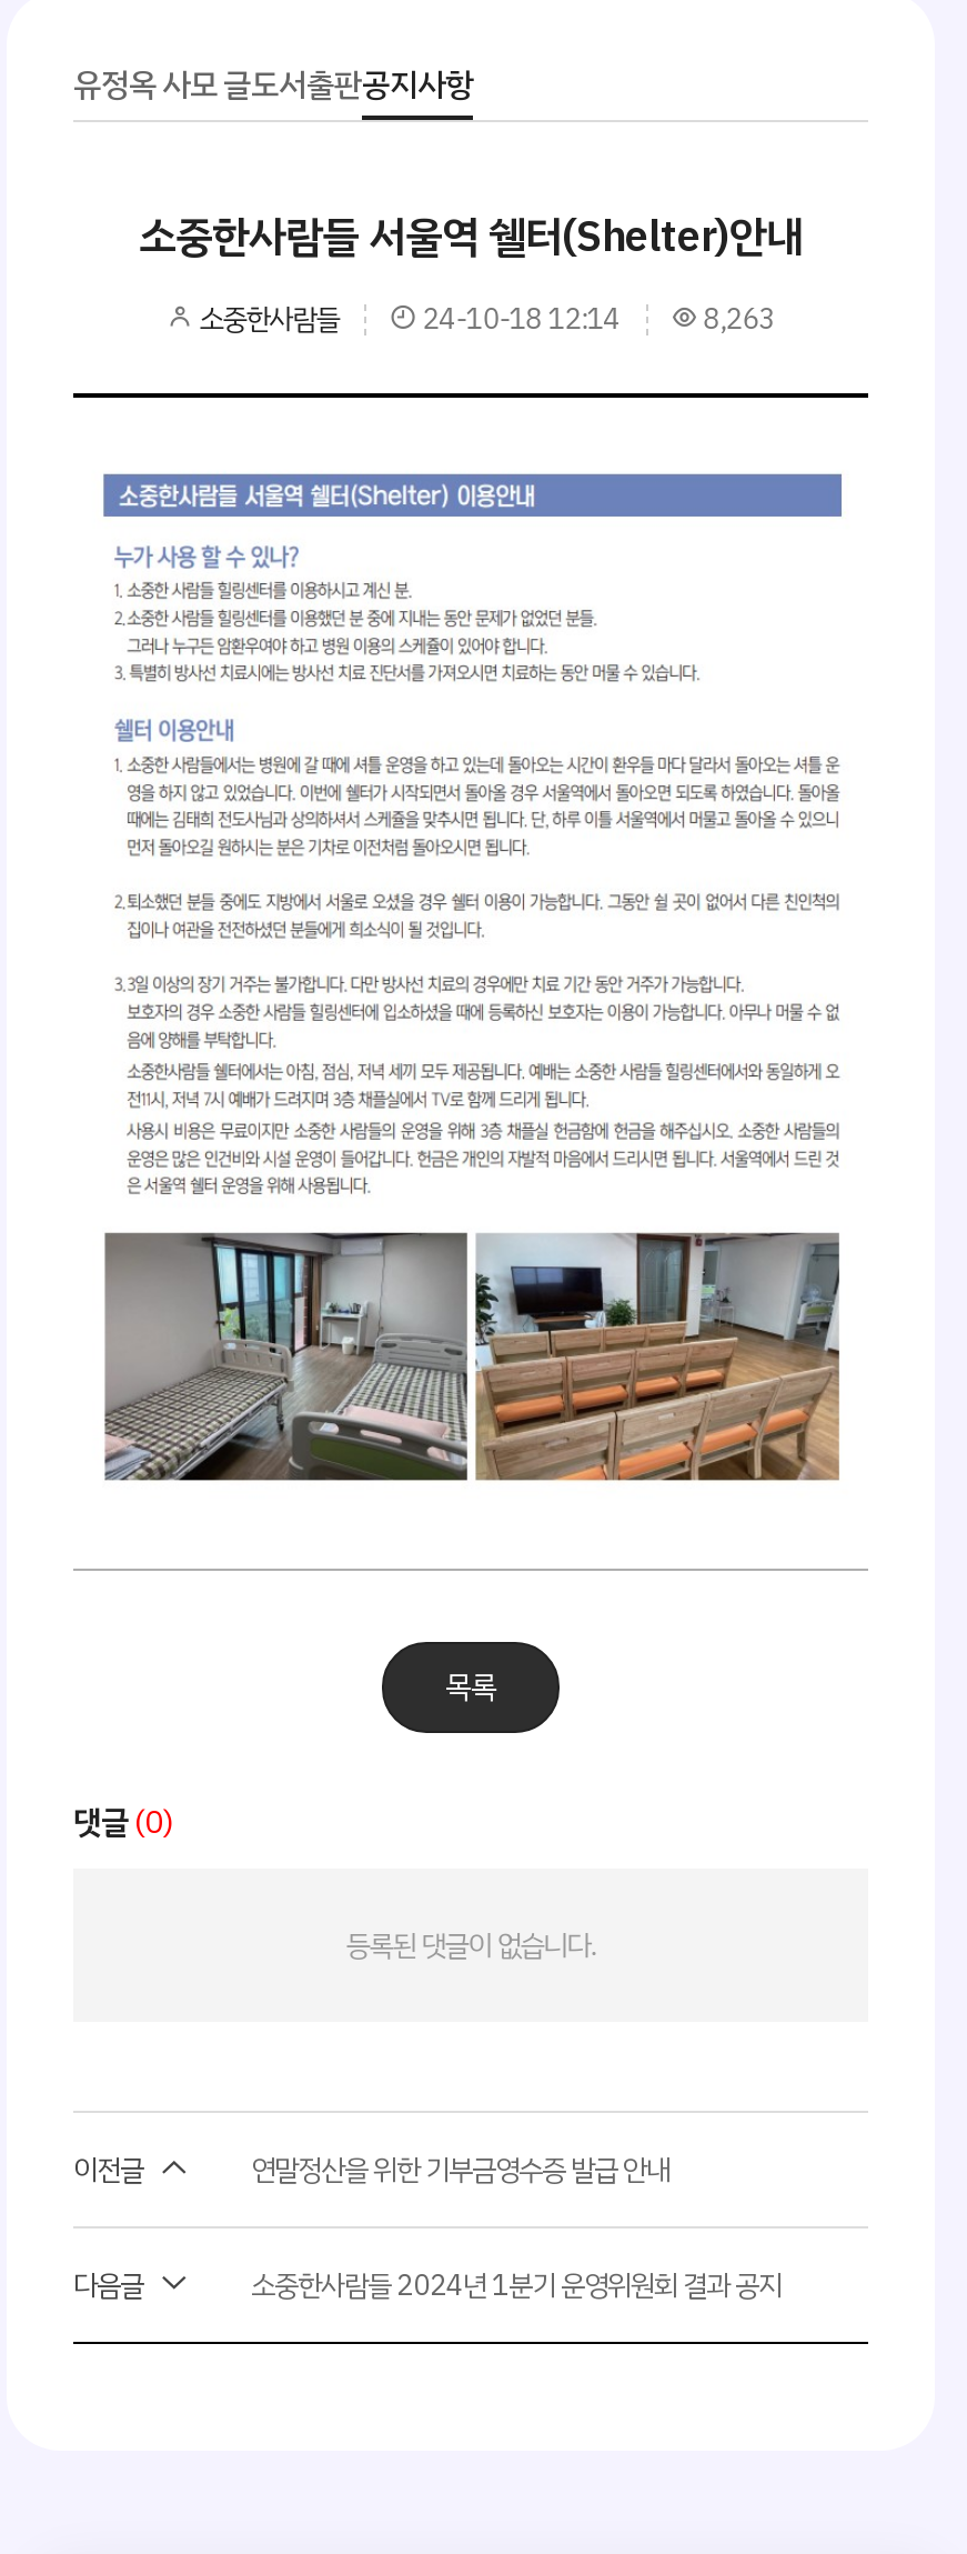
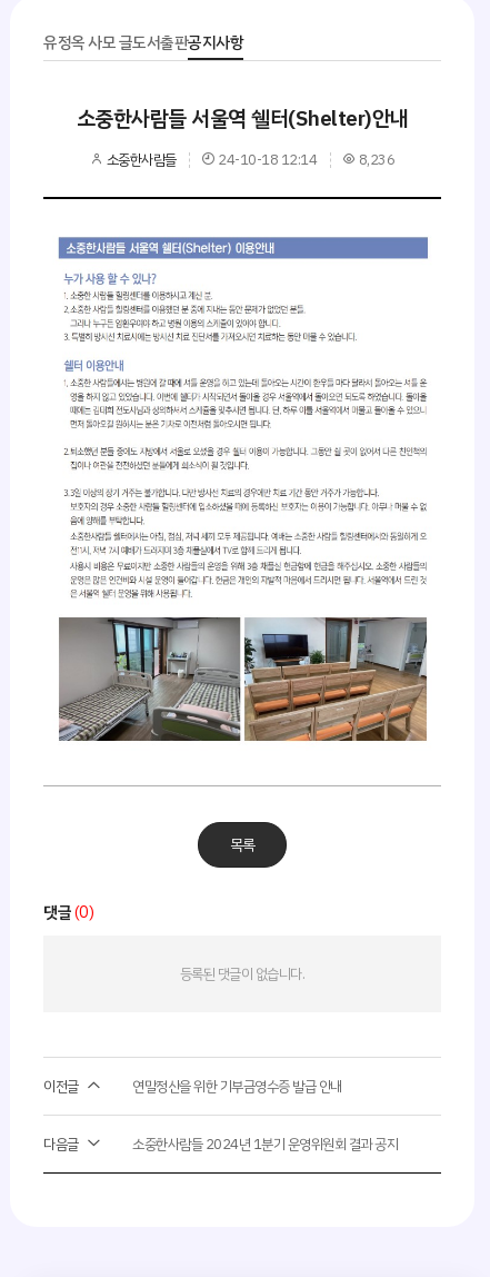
[199,298,775,340] 소중한사람들 24-10-18 12:14 8,263 -> [106,149,395,170] 소중한사람들 24-10-18 12:14 8,236

